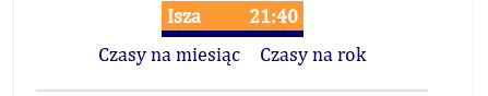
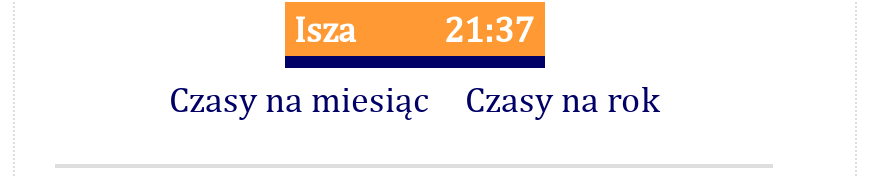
[248,4,297,27] 21:40 -> [444,8,534,50] 21:37

